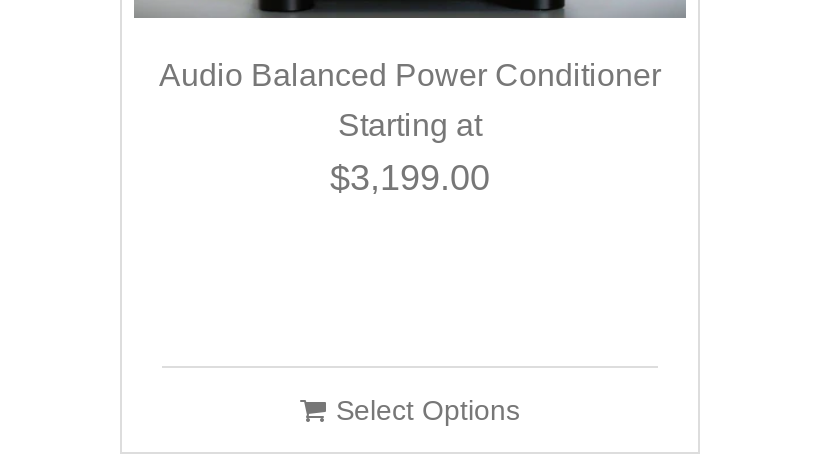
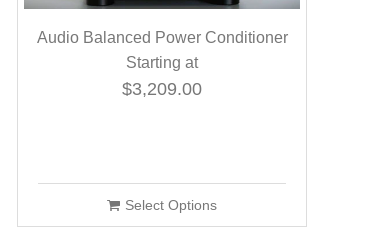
[330,158,490,198] $3,199.00 -> [122,79,202,99] $3,209.00

